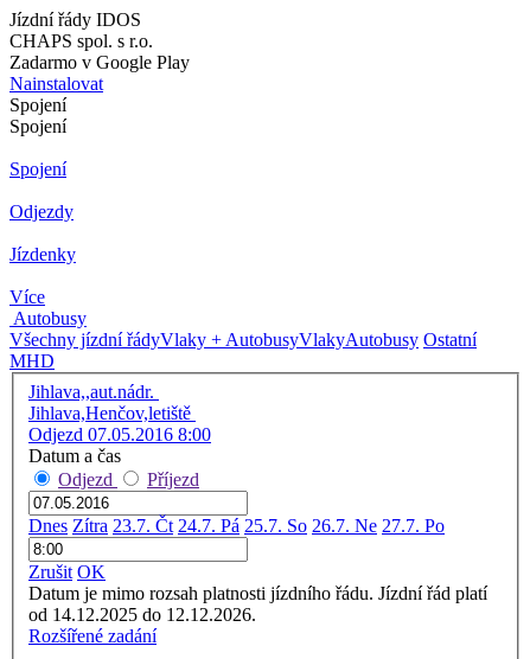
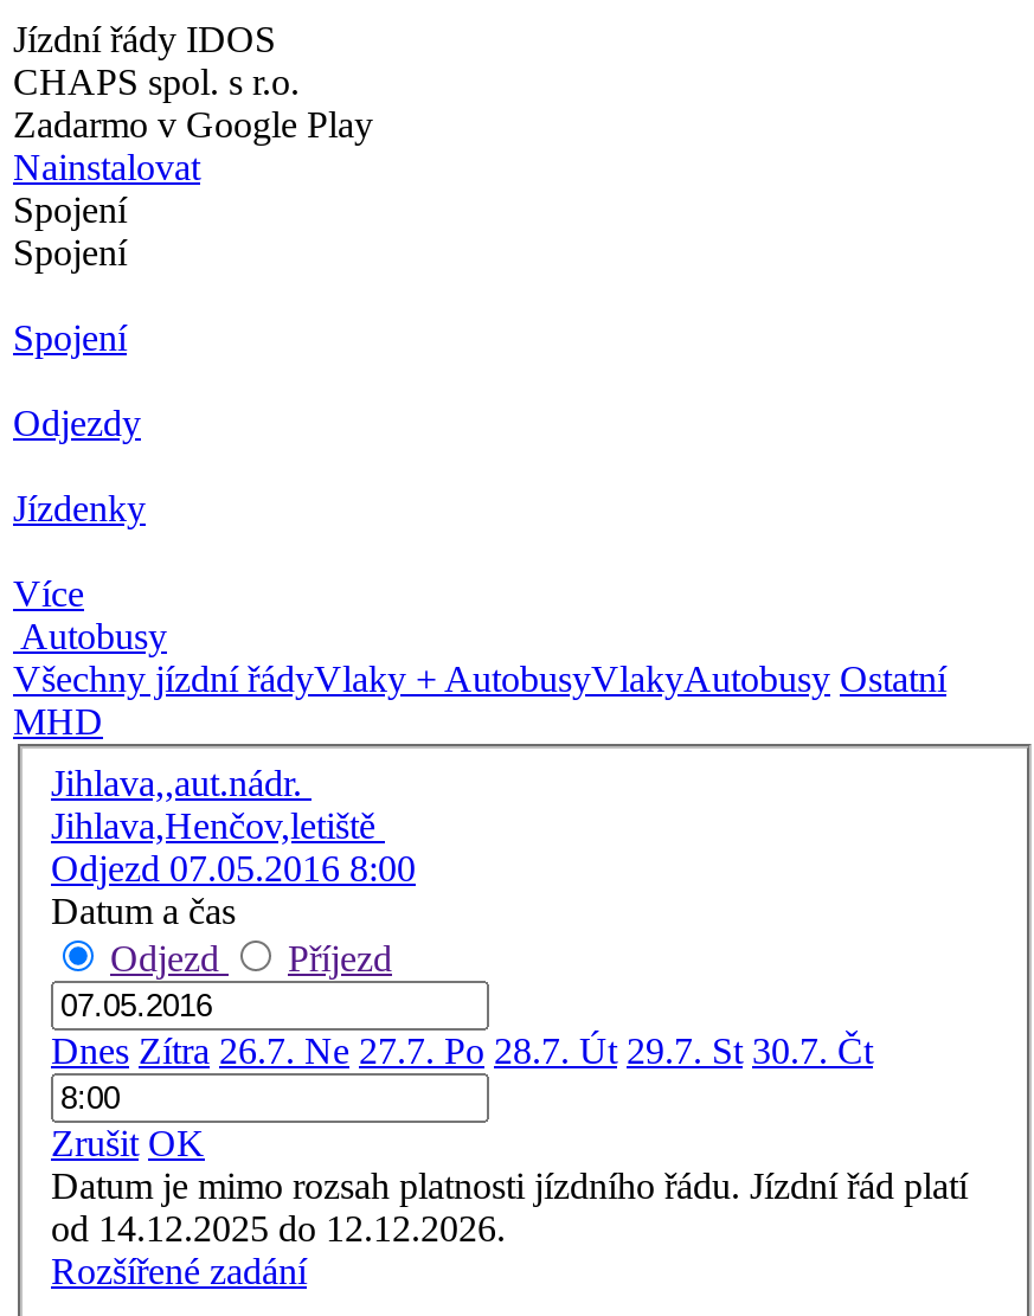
[28,515,445,535] Dnes Zítra 23.7. Čt 24.7. Pá 25.7. So 26.7. Ne 27.7. Po -> [51,1030,873,1070] Dnes Zítra 26.7. Ne 27.7. Po 28.7. Út 29.7. St 30.7. Čt

